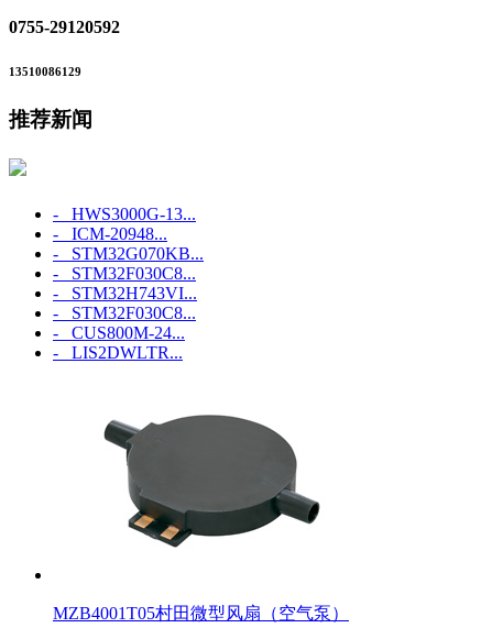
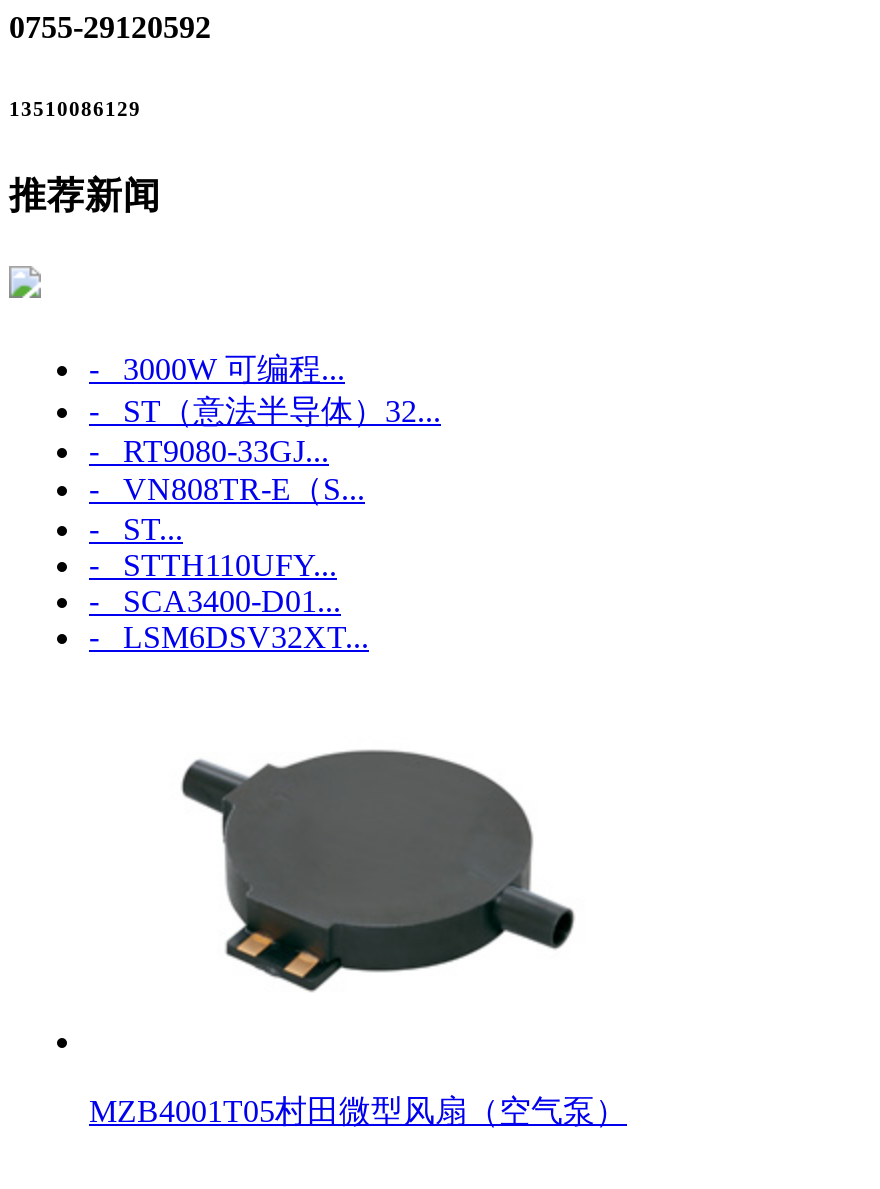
[53,205,204,362] - HWS3000G-13... | - ICM-20948... | - STM32G070KB... | - STM32F030C8... | - STM32H743VI... | - STM32F030C8... | - CUS800M-24... | - LIS2DWLTR... -> [89,352,441,654] - 3000W 可编程... | - ST（意法半导体）32... | - RT9080-33GJ... | - VN808TR-E（S... | - ST... | - STTH110UFY... | - SCA3400-D01... | - LSM6DSV32XT...

